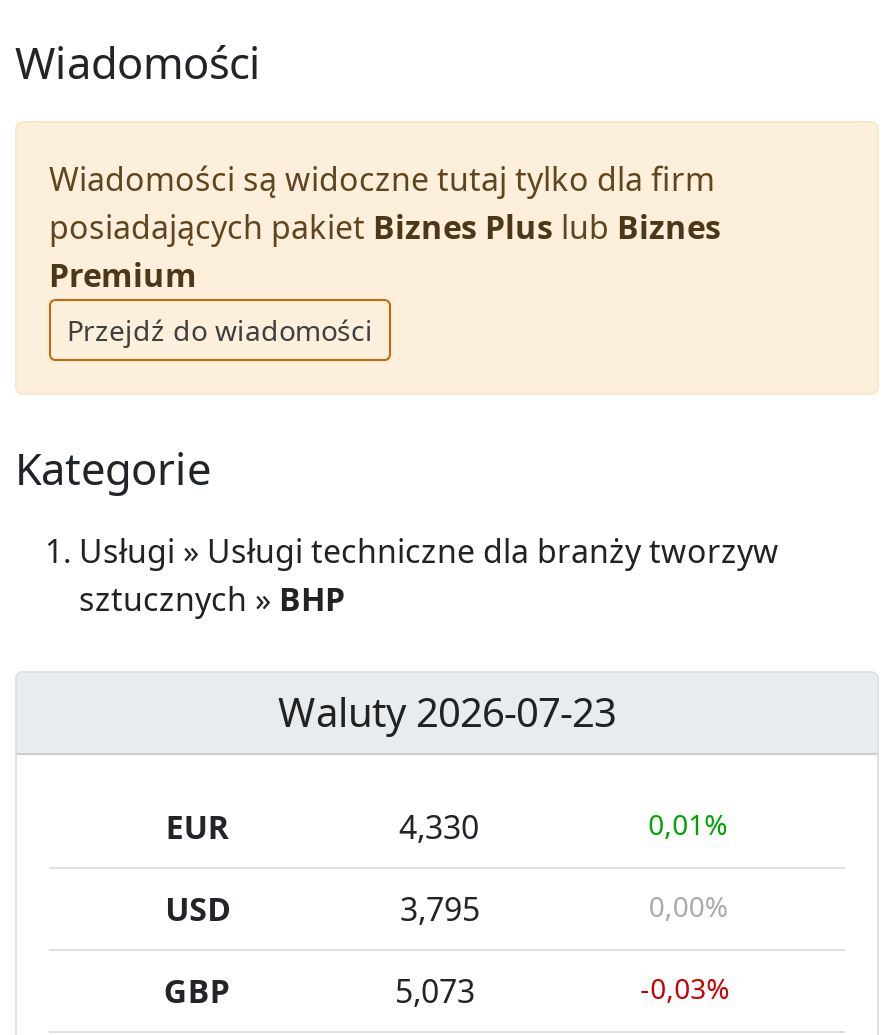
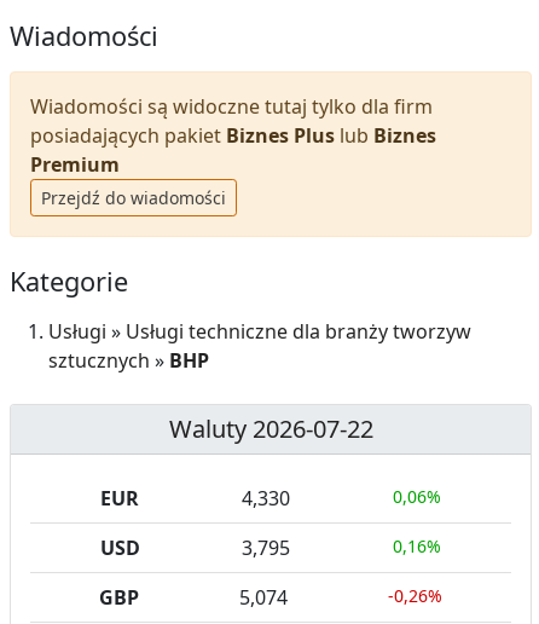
[278,685,616,739] Waluty 2026-07-23 -> [169,412,373,445] Waluty 2026-07-22
[648,805,728,843] 0,01% -> [392,485,441,508] 0,06%
[649,887,729,925] 0,00% -> [393,535,441,557] 0,16%
[395,969,475,1013] 5,073 -> [239,584,288,611] 5,074
[640,969,730,1007] -0,03% -> [388,584,442,607] -0,26%

